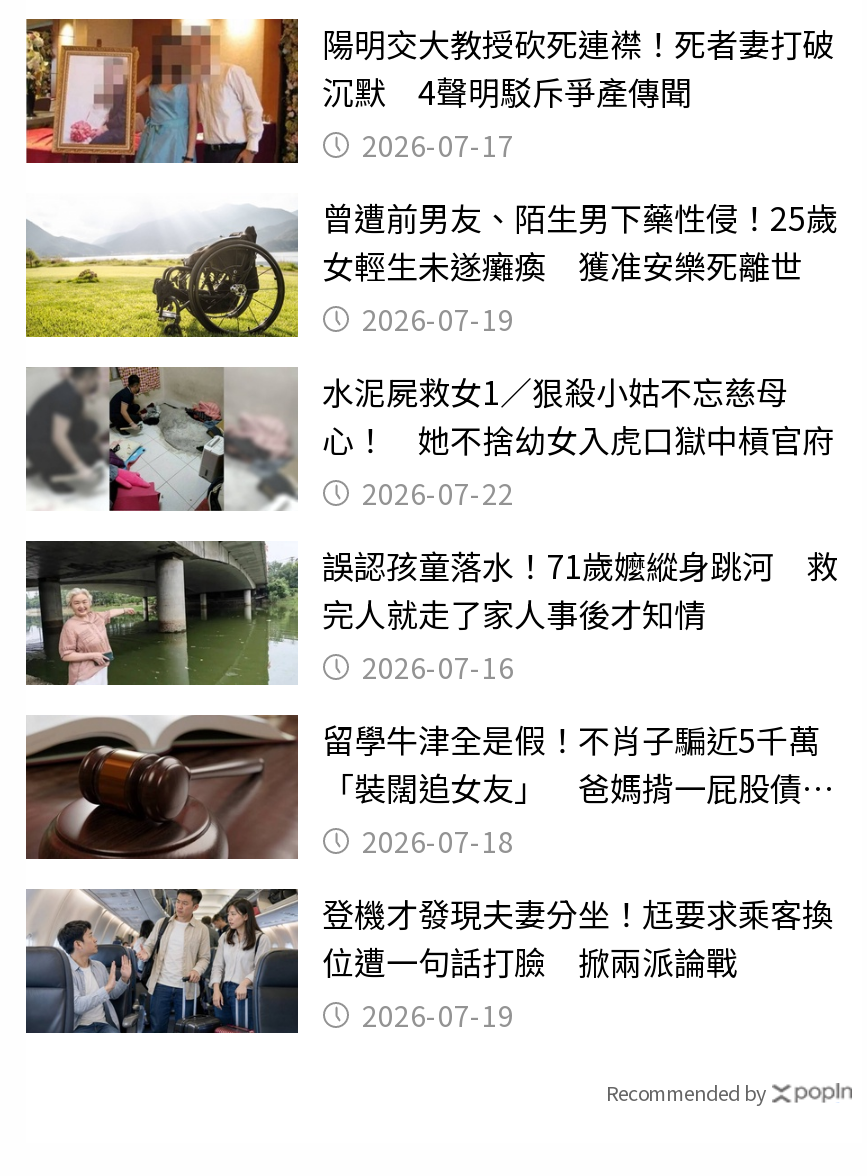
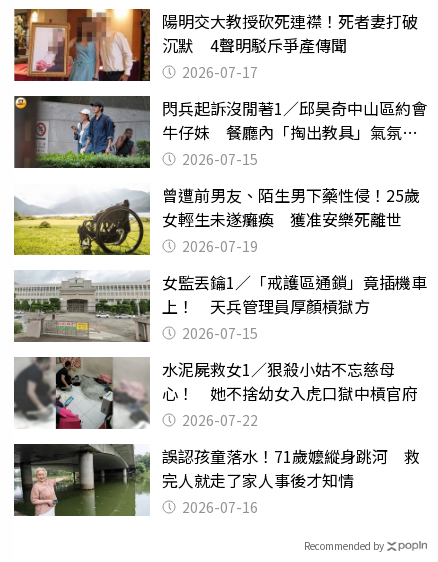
none -> [14,95,427,169] [image] | 閃兵起訴沒閒著1／邱昊奇中山區約會 | 牛仔妹 餐廳內「掏出教具」氣氛突 | 變 2026-07-15
moved [22,193,838,341] -> [12,183,420,257]: [image] | 曾遭前男友、陌生男下藥性侵！25歲 | 女輕生未遂癱瘓 獲准安樂死離世 | 2026-07-19
none -> [14,270,427,343] [image] | 女監丟鑰1／「戒護區通鎖」竟插機車 | 上！ 天兵管理員厚顏槓獄方 | 2026-07-15
moved [22,363,838,687] -> [12,355,420,517]: [image] | 水泥屍救女1／狠殺小姑不忘慈母 | 心！ 她不捨幼女入虎口獄中槓官府 | 2026-07-22 | 誤認孩童落水！71歲嬤縱身跳河 救 | 完人就走了家人事後才知情 | 2026-07-16
[24,715,834,1035] [image] | 留學牛津全是假！不肖子騙近5千萬 | 「裝闊追女友」 爸媽揹一屁股債崩 | 潰 2026-07-18 | 登機才發現夫妻分坐！尪要求乘客換 | 位遭一句話打臉 掀兩派論戰 | 2026-07-19 -> none
[24,887,300,1035] [image] -> none

